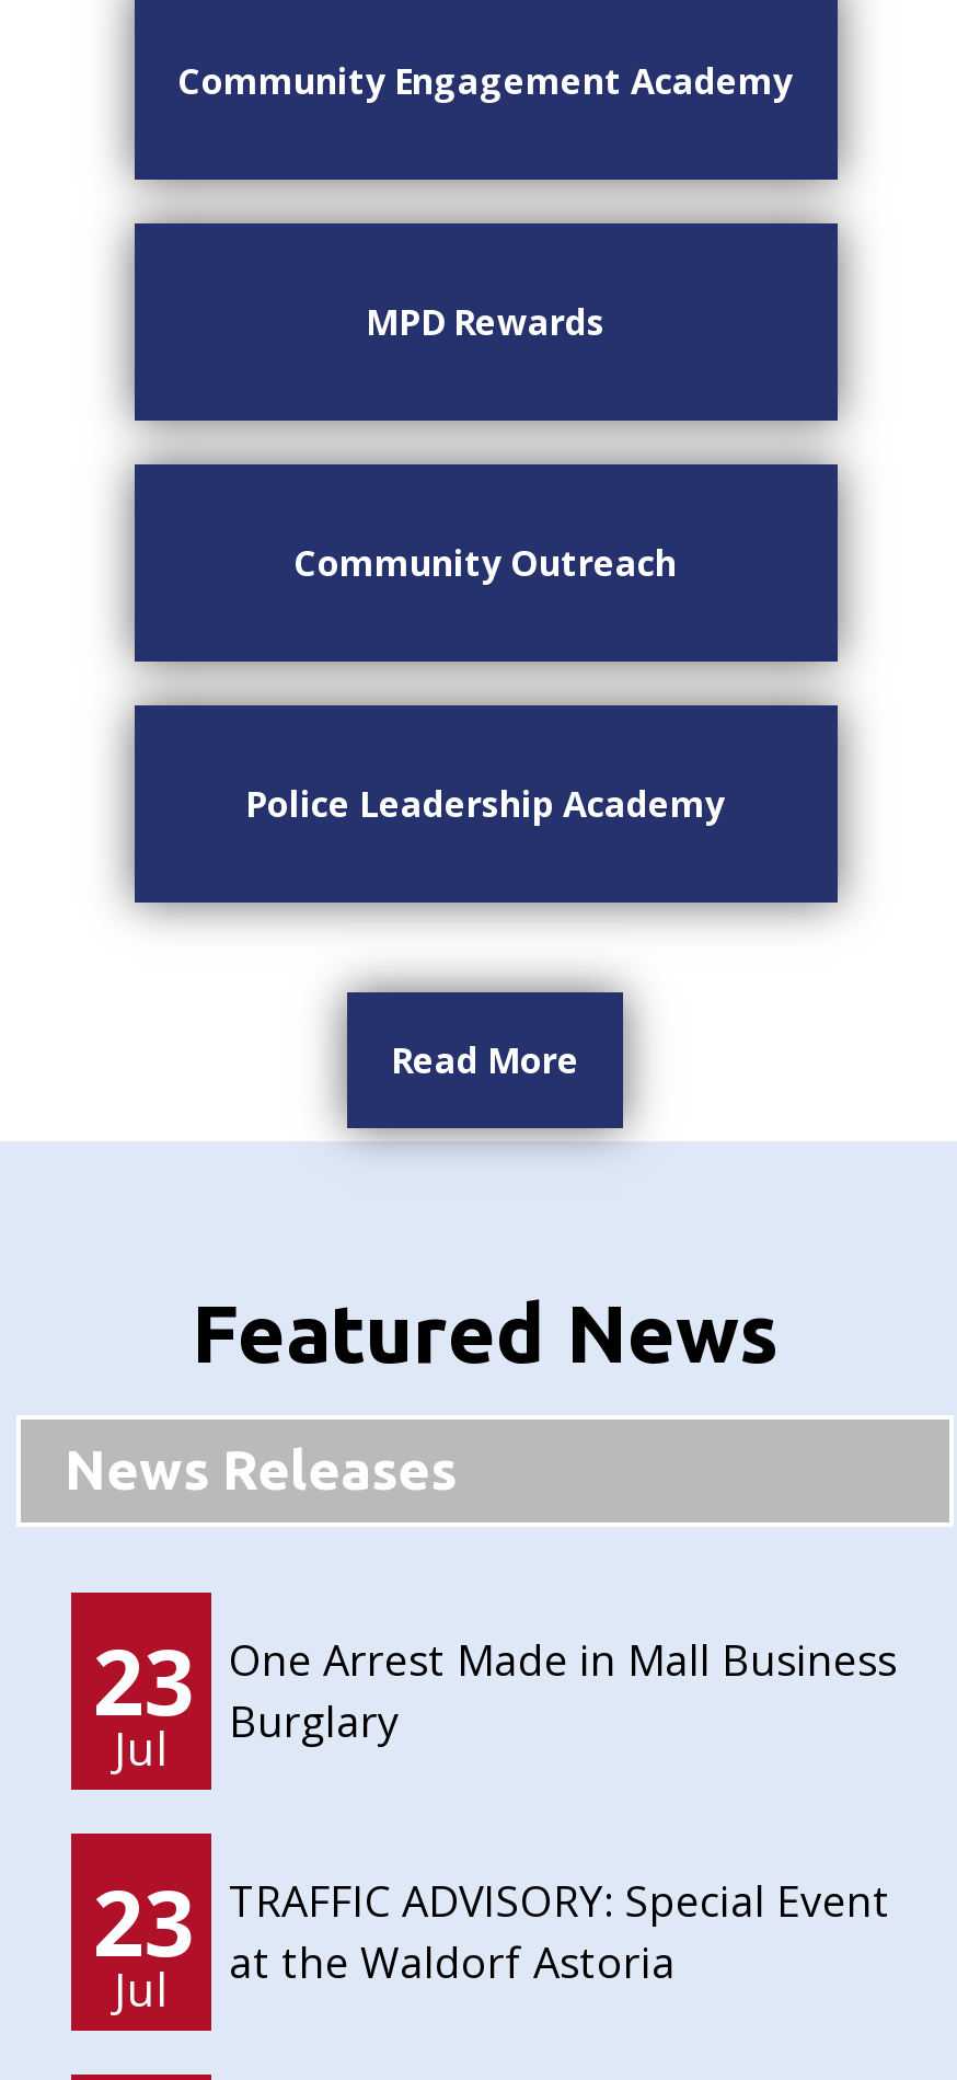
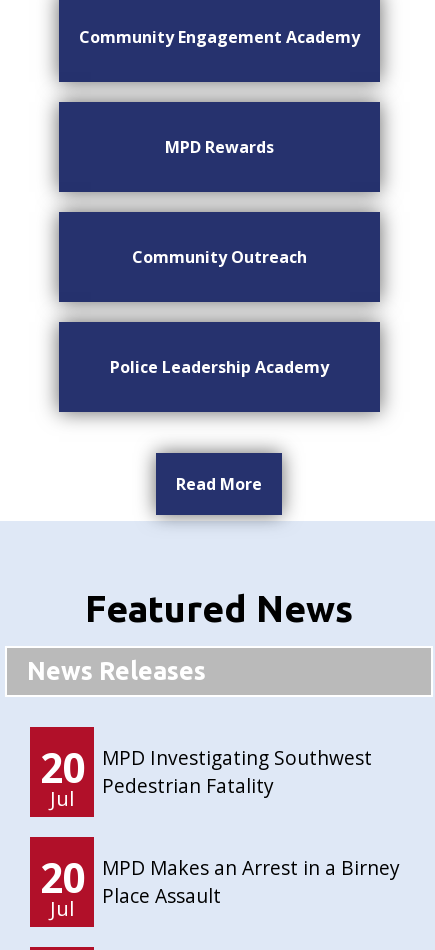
[93,1619,194,1742] 23 -> [40,739,86,795] 20
[229,1630,897,1750] One Arrest Made in Mall Business | Burglary -> [102,744,372,799] MPD Investigating Southwest | Pedestrian Fatality
[93,1860,194,1983] 23 -> [40,849,86,905] 20
[229,1871,890,1991] TRAFFIC ADVISORY: Special Event | at the Waldorf Astoria -> [102,854,400,909] MPD Makes an Arrest in a Birney | Place Assault

